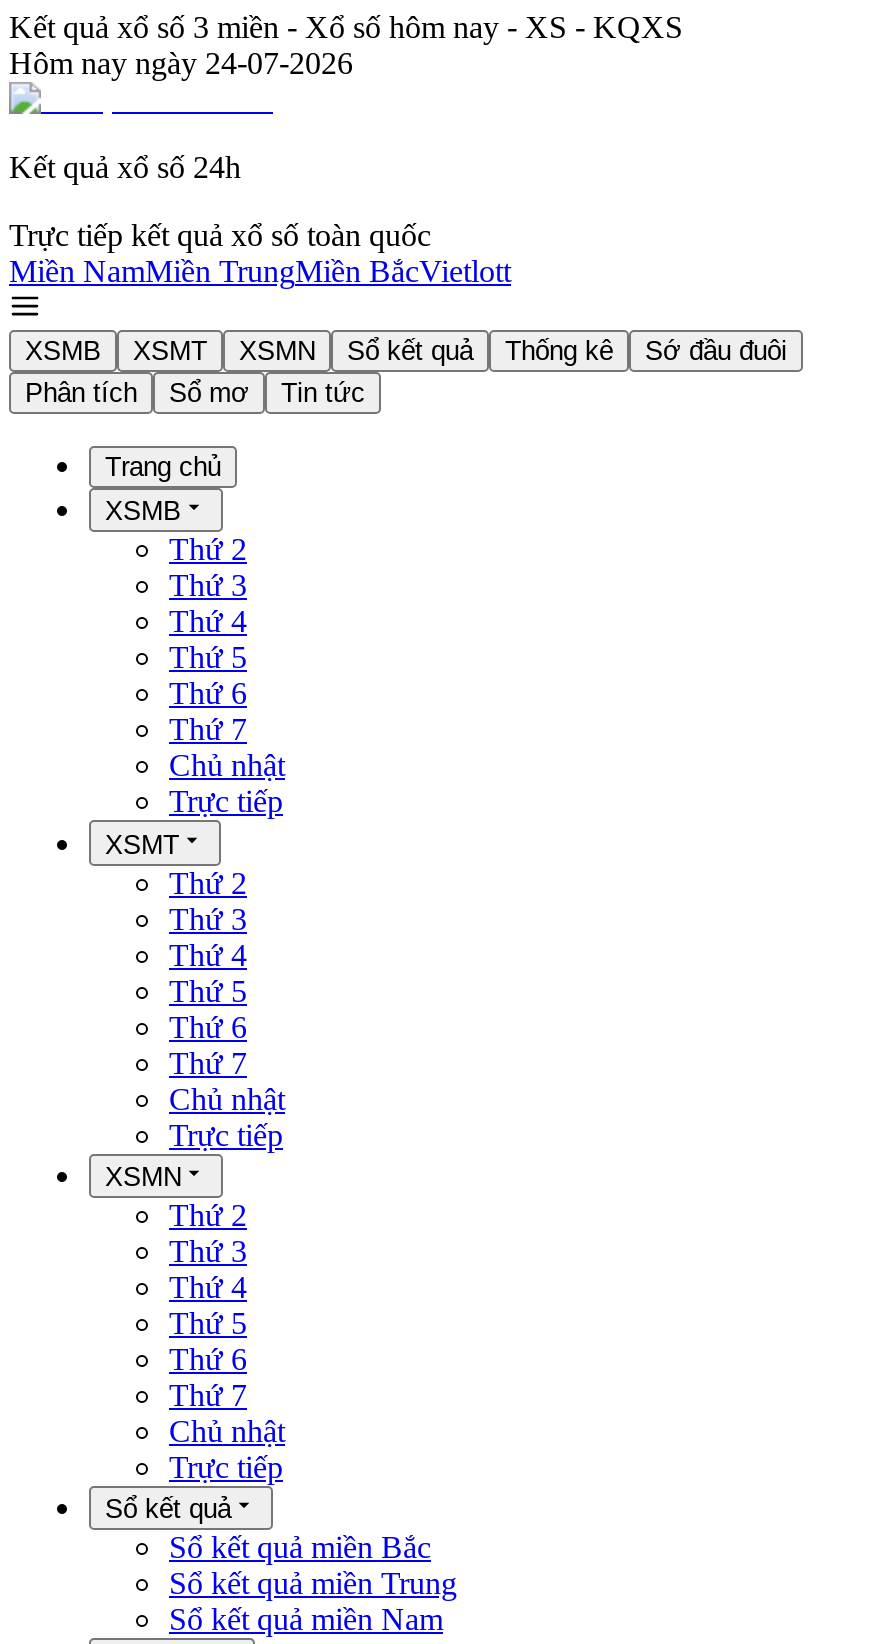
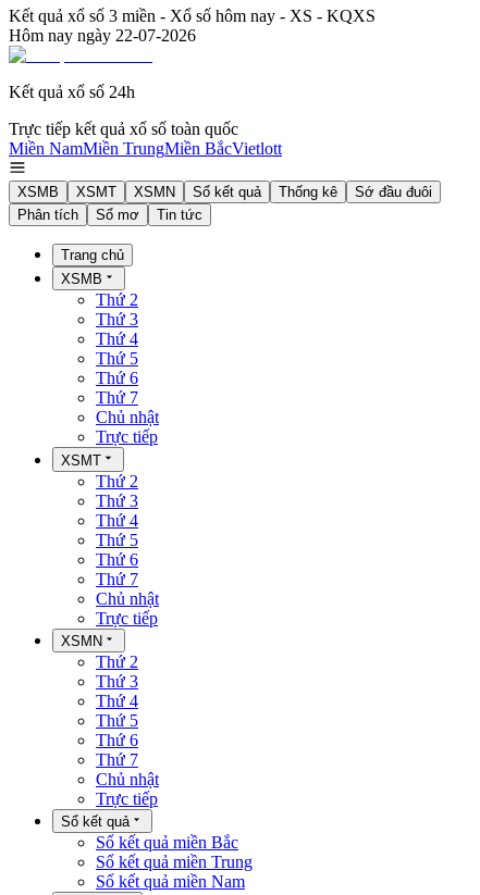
[9,46,353,80] Hôm nay ngày 24-07-2026 -> [9,26,196,45] Hôm nay ngày 22-07-2026

